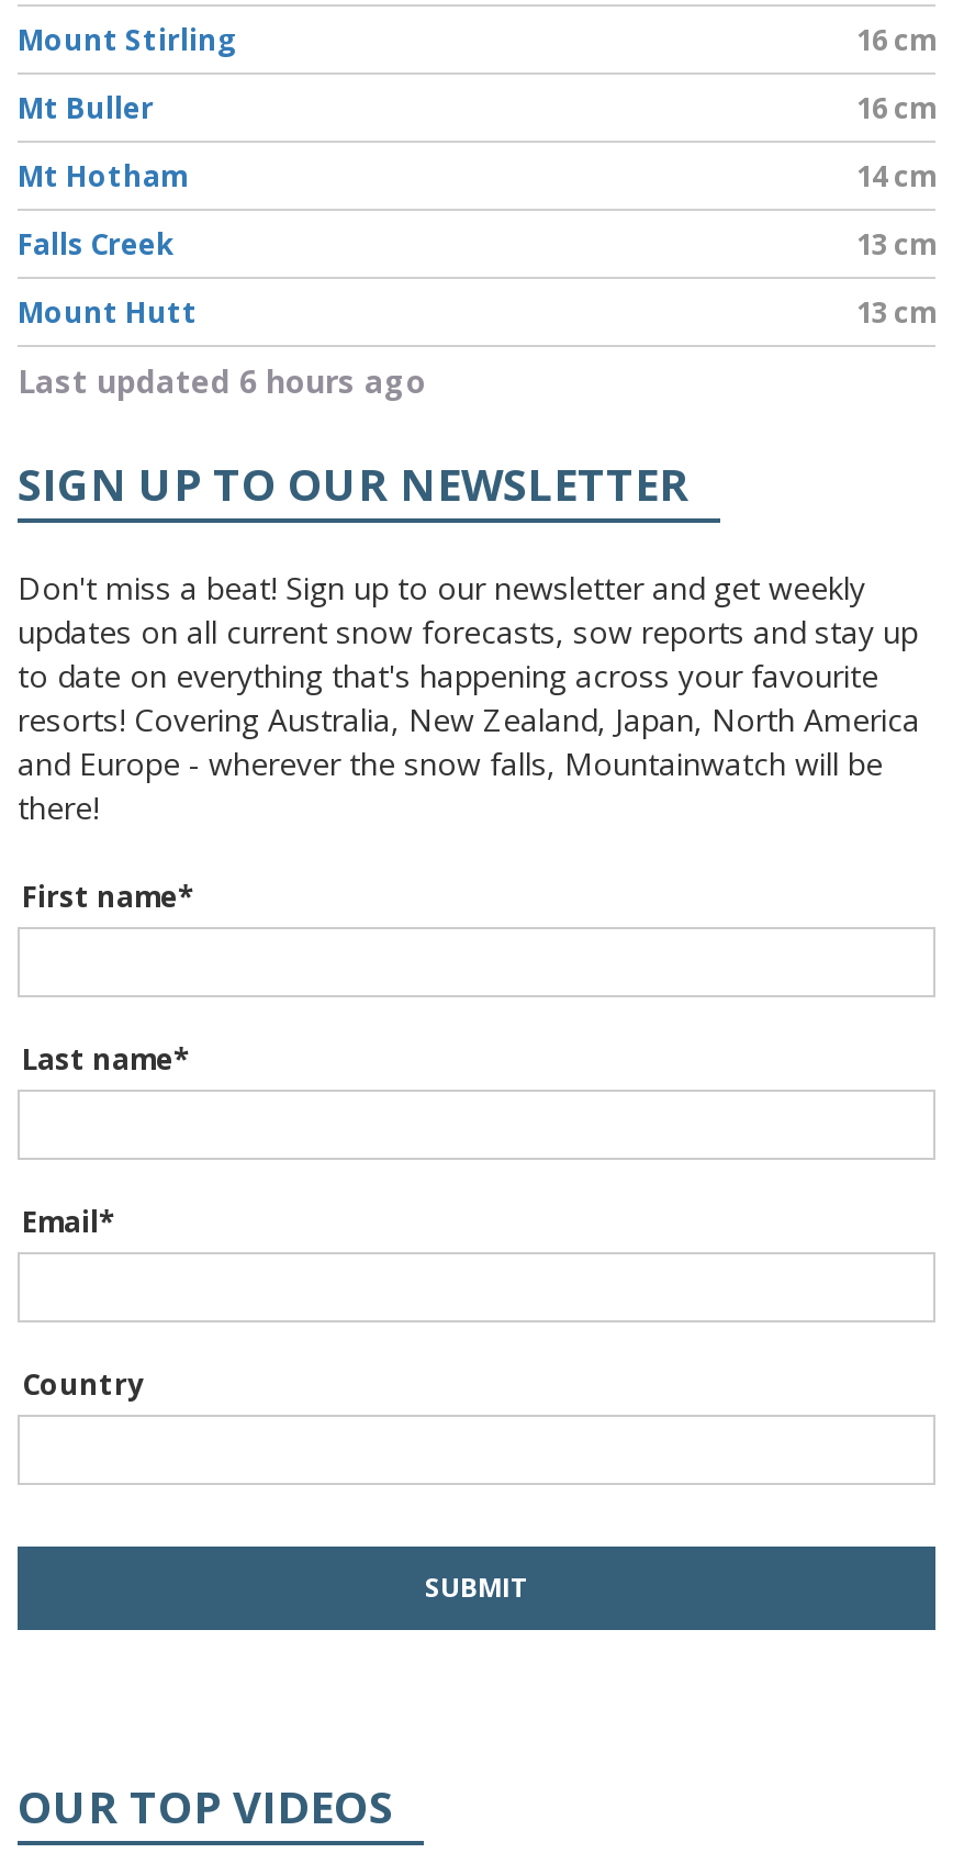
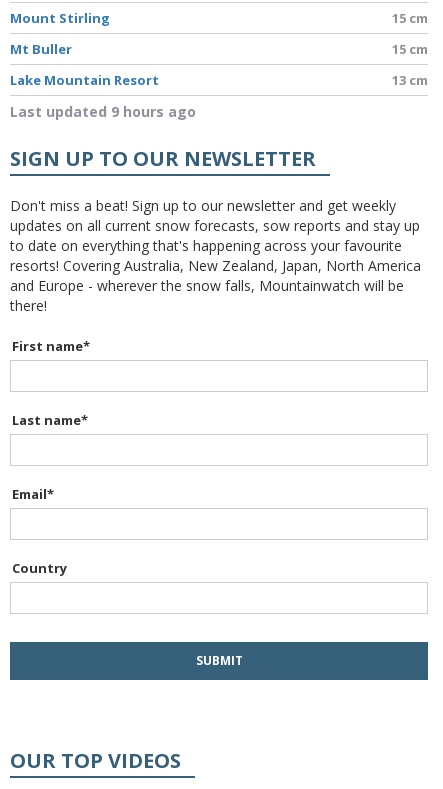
[856,19,935,58] 16 cm -> [392,9,428,27] 15 cm
[18,87,935,263] 16 cm | Mt Hotham | 14 cm | Falls Creek -> [10,40,428,89] 15 cm | Lake Mountain Resort
[18,291,935,401] Mount Hutt | 13 cm | Last updated 6 hours ago -> [10,102,196,121] Last updated 9 hours ago

